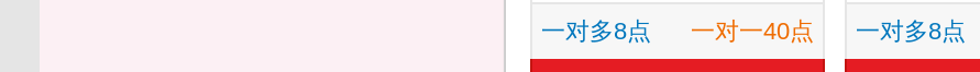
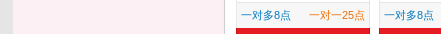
[541,17,966,44] 一对多8点 一对一40点 一对多8点 -> [241,9,434,21] 一对多8点 一对一25点 一对多8点

